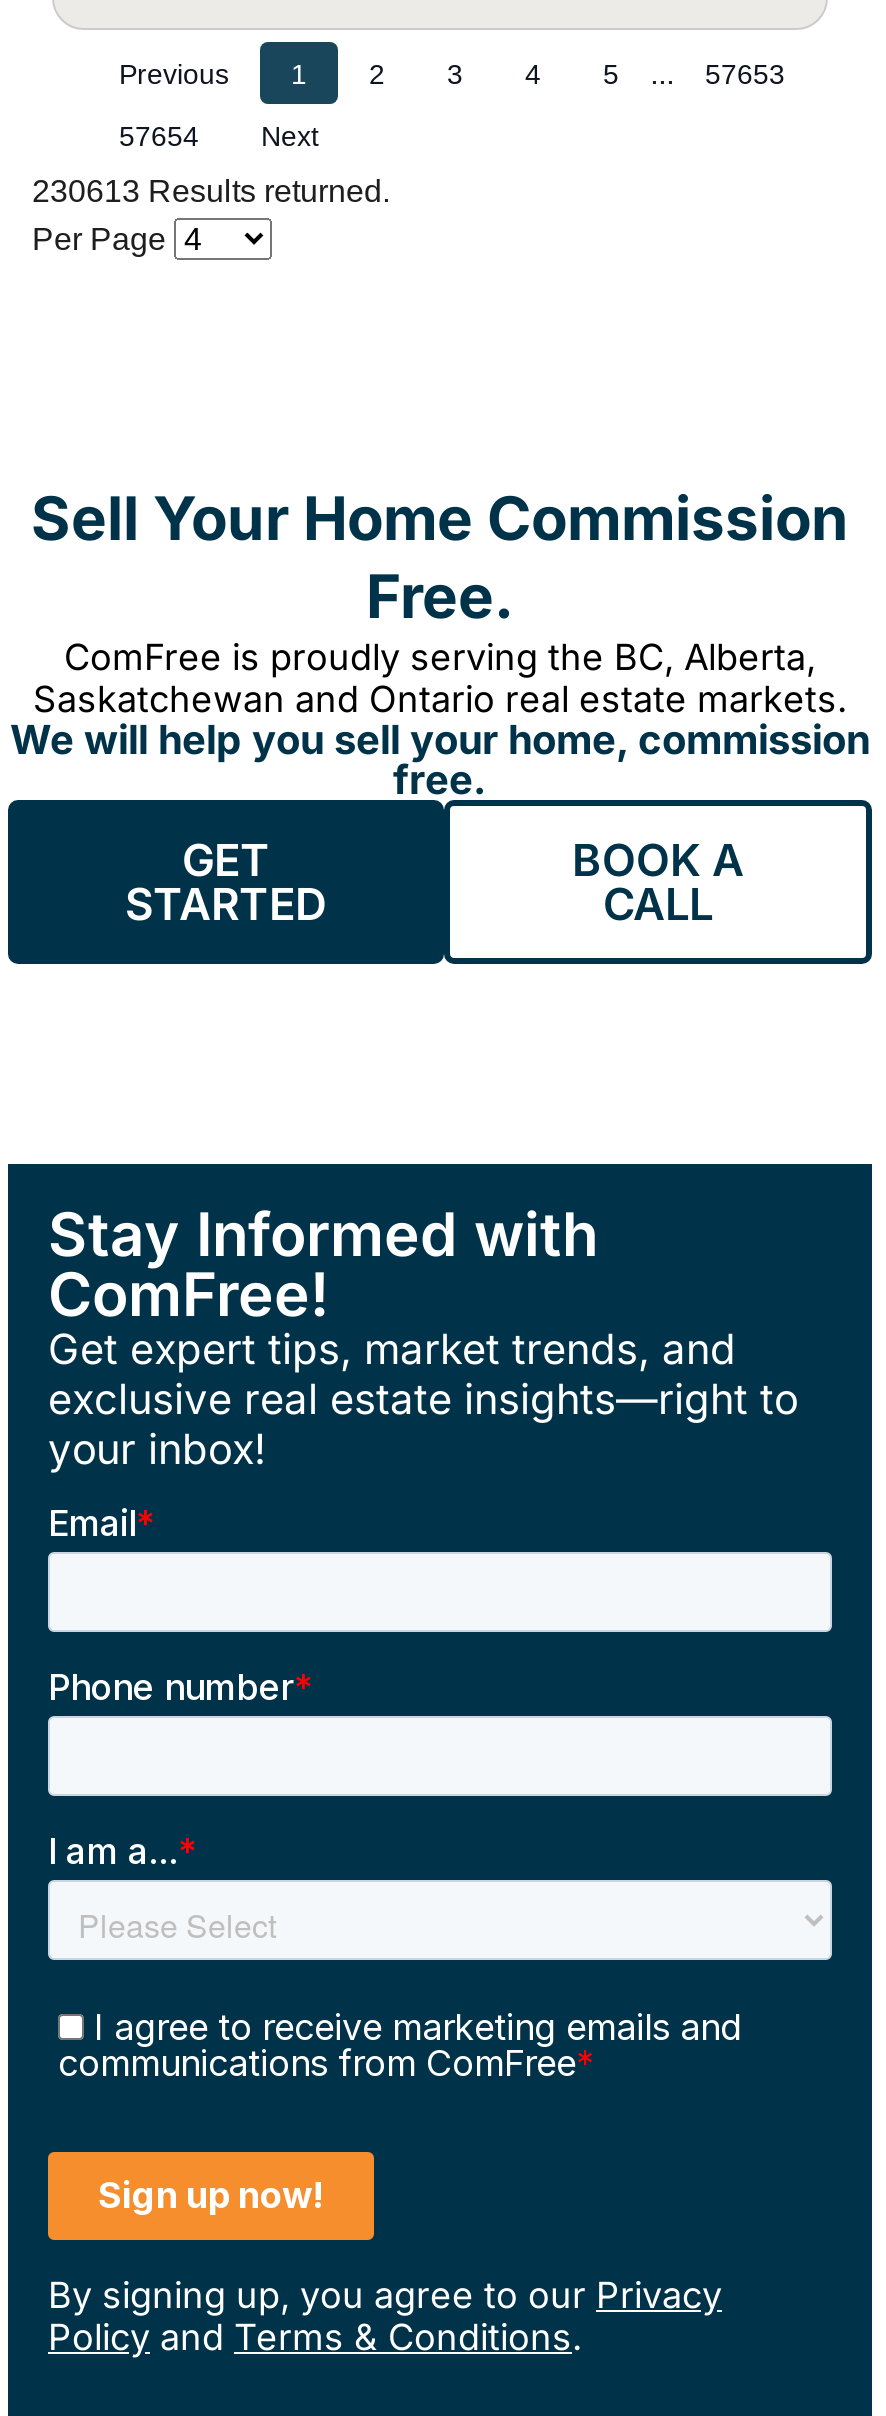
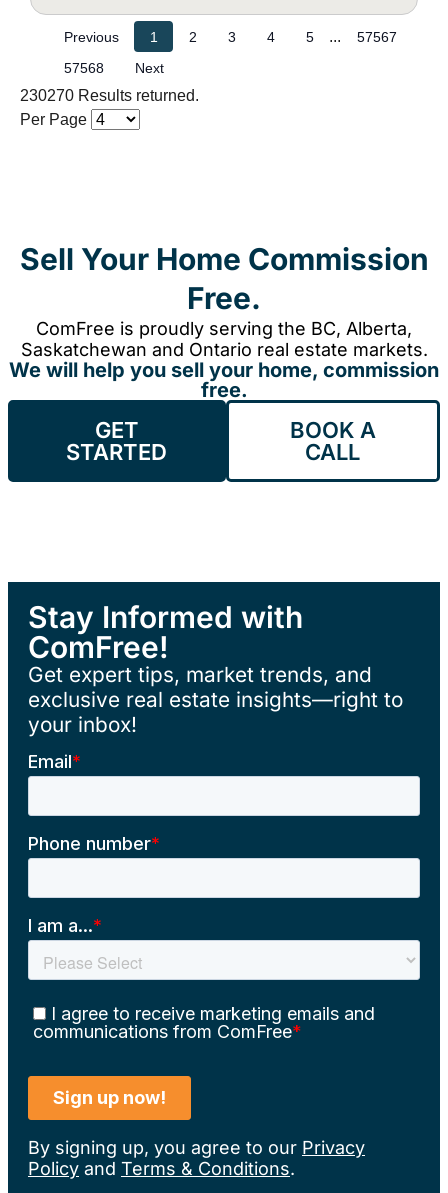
[705,57,785,89] 57653 -> [356,28,396,44] 57567
[119,119,319,151] 57654 Next -> [63,59,163,75] 57568 Next
[32,174,390,208] 230613 Results returned. -> [20,87,199,104] 230270 Results returned.

